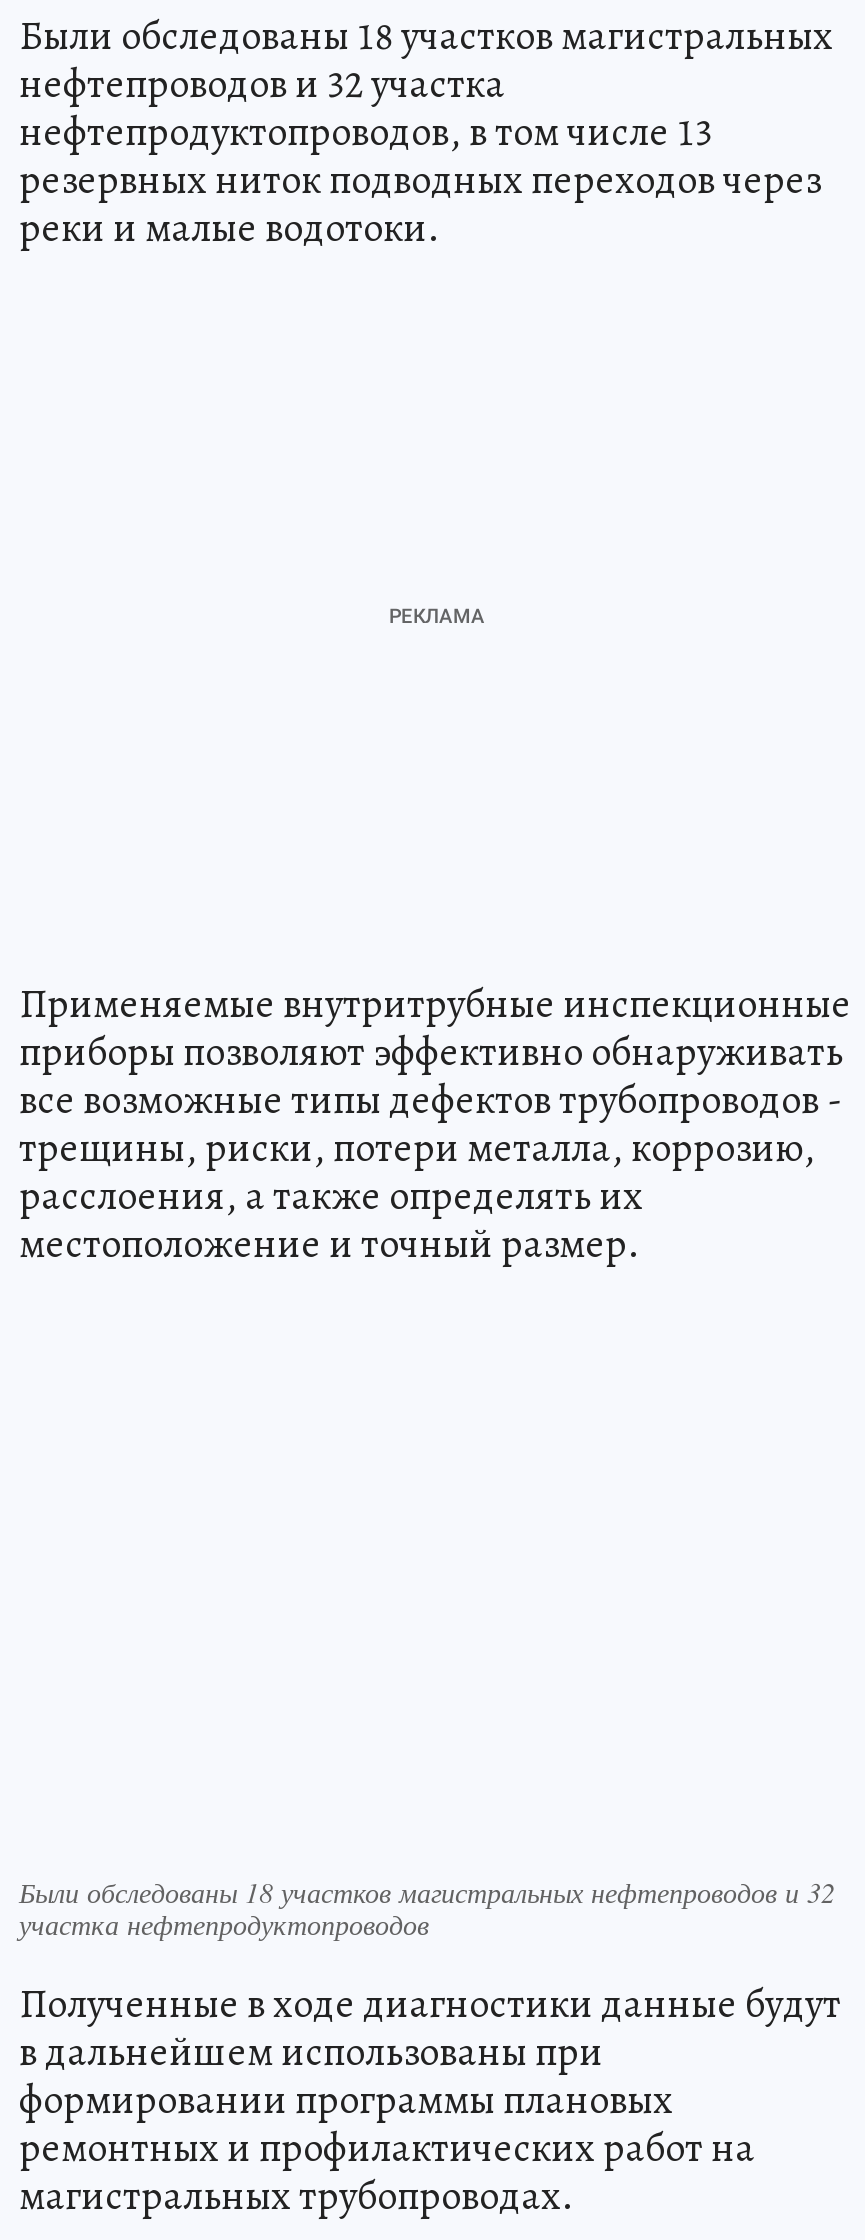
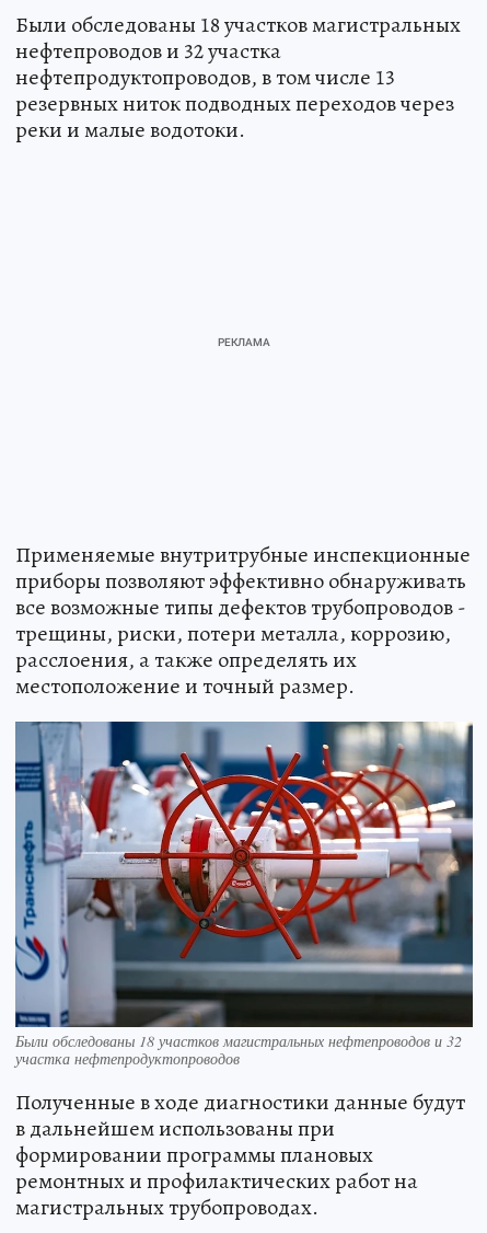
none -> [14,721,474,1028] [image]

